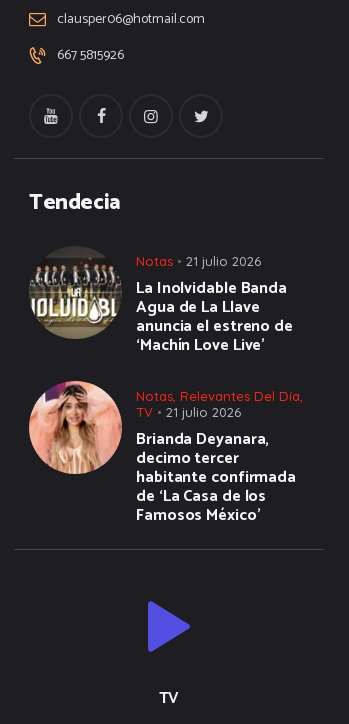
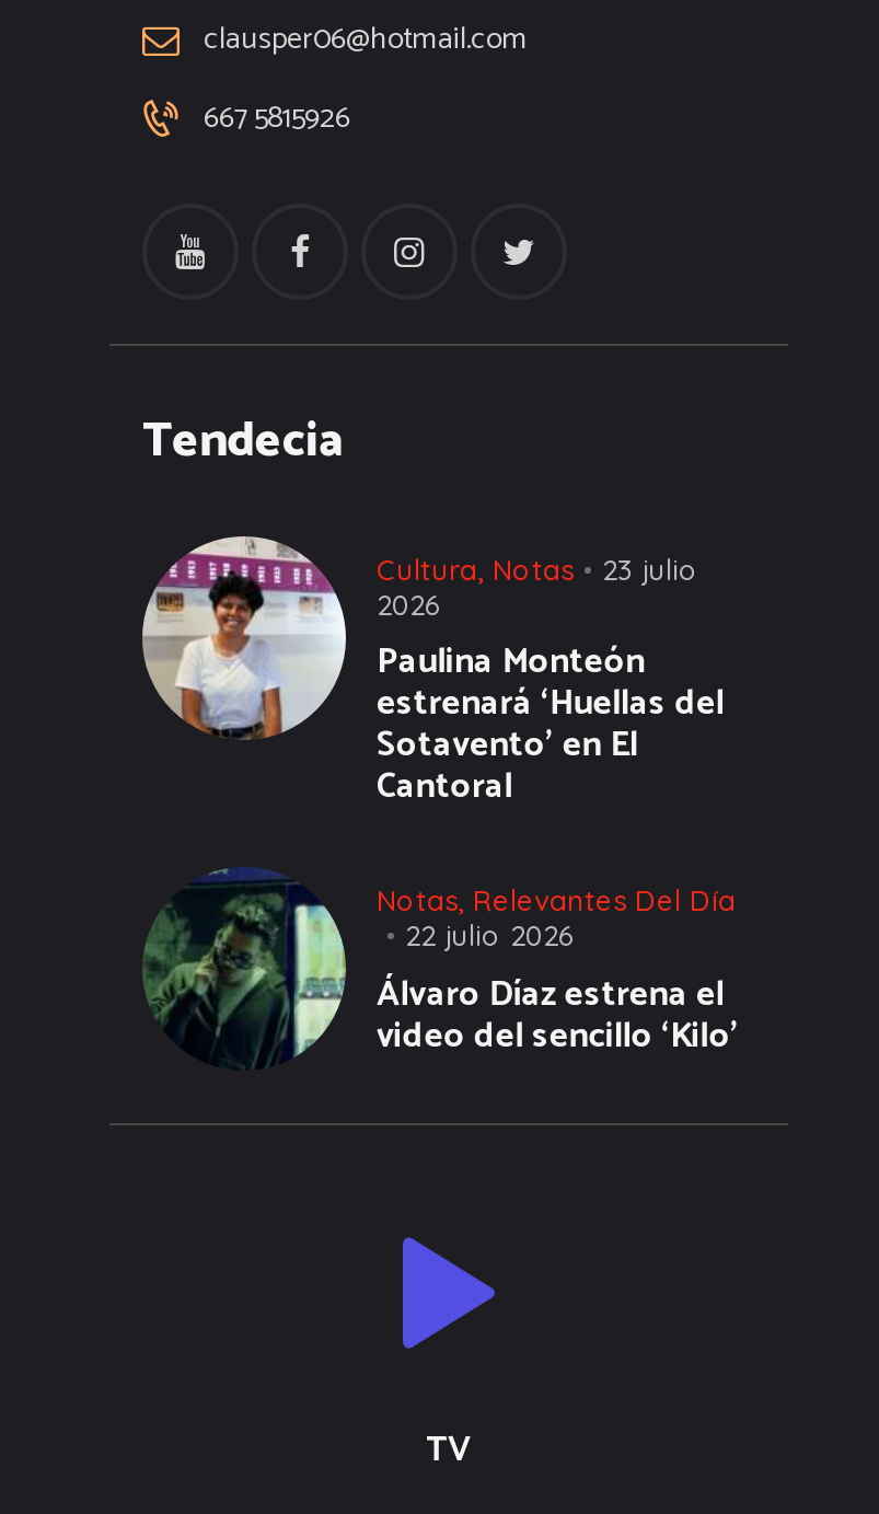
[29,247,293,359] [image] | Notas | 21 julio 2026 | La Inolvidable Banda | Agua de La Llave | anuncia el estreno de | ‘Machín Love Live’ -> [140,534,724,818] [image] | Cultura, Notas | 23 julio | 2026 | Paulina Monteón | estrenará ‘Huellas del | Sotavento’ en El | Cantoral
[28,380,303,529] [image] | Notas, Relevantes Del Día, | TV | 21 julio 2026 | Brianda Deyanara, | decimo tercer | habitante confirmada | de ‘La Casa de los | Famosos México’ -> [142,832,739,1066] [image] | Notas, Relevantes Del Día | 22 julio 2026 | Álvaro Díaz estrena el | video del sencillo ‘Kilo’

